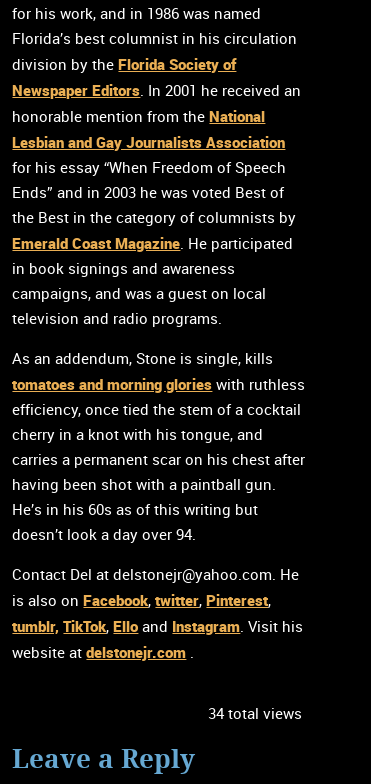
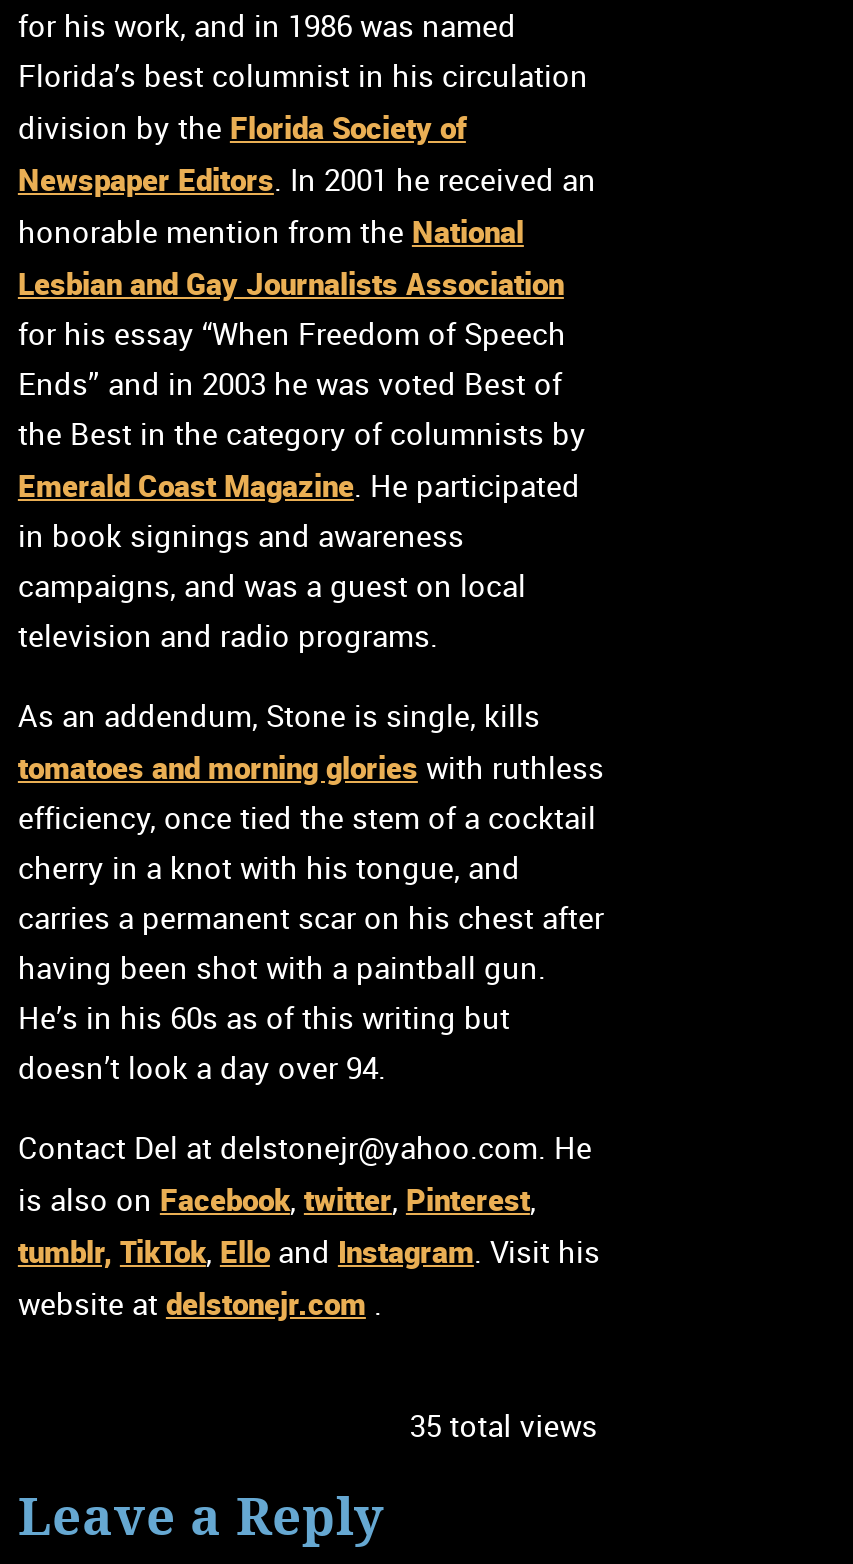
[204,705,302,723] 34 total views -> [401,1408,597,1444] 35 total views

